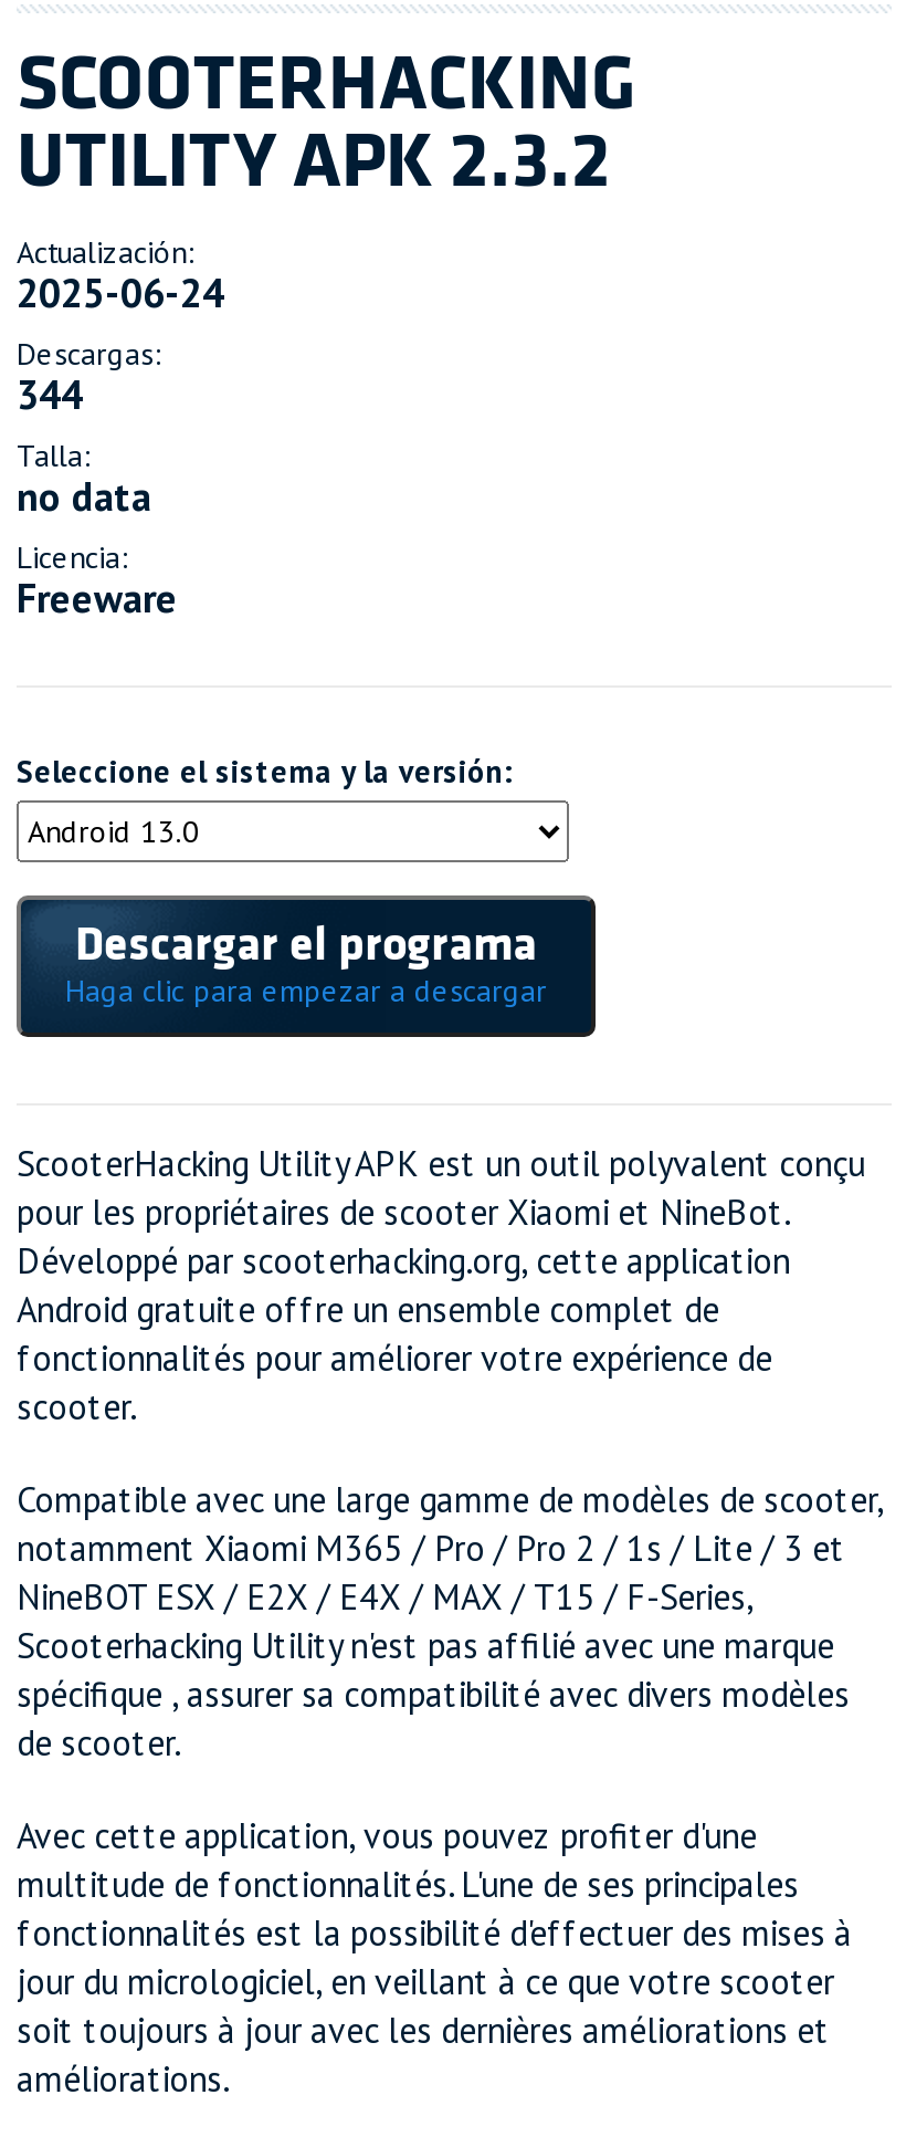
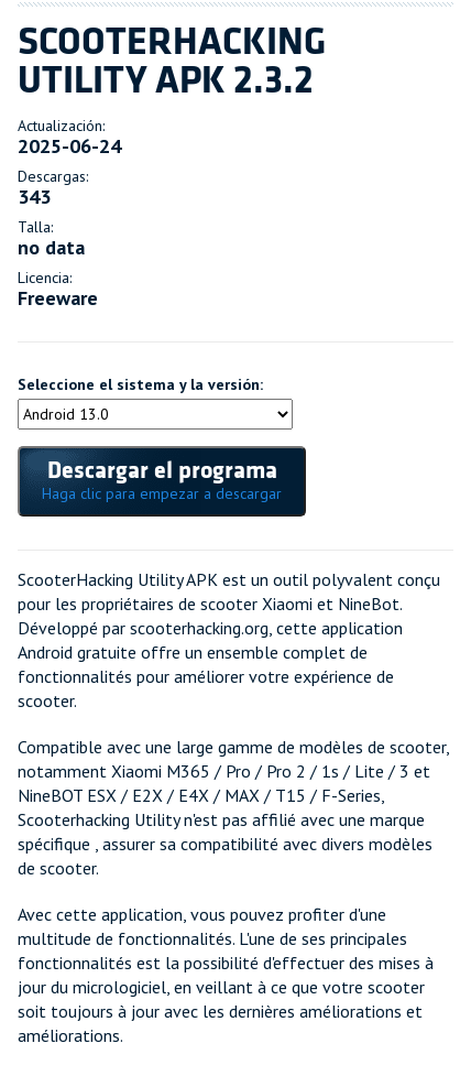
[17,369,83,420] 344 -> [18,184,51,209] 343

